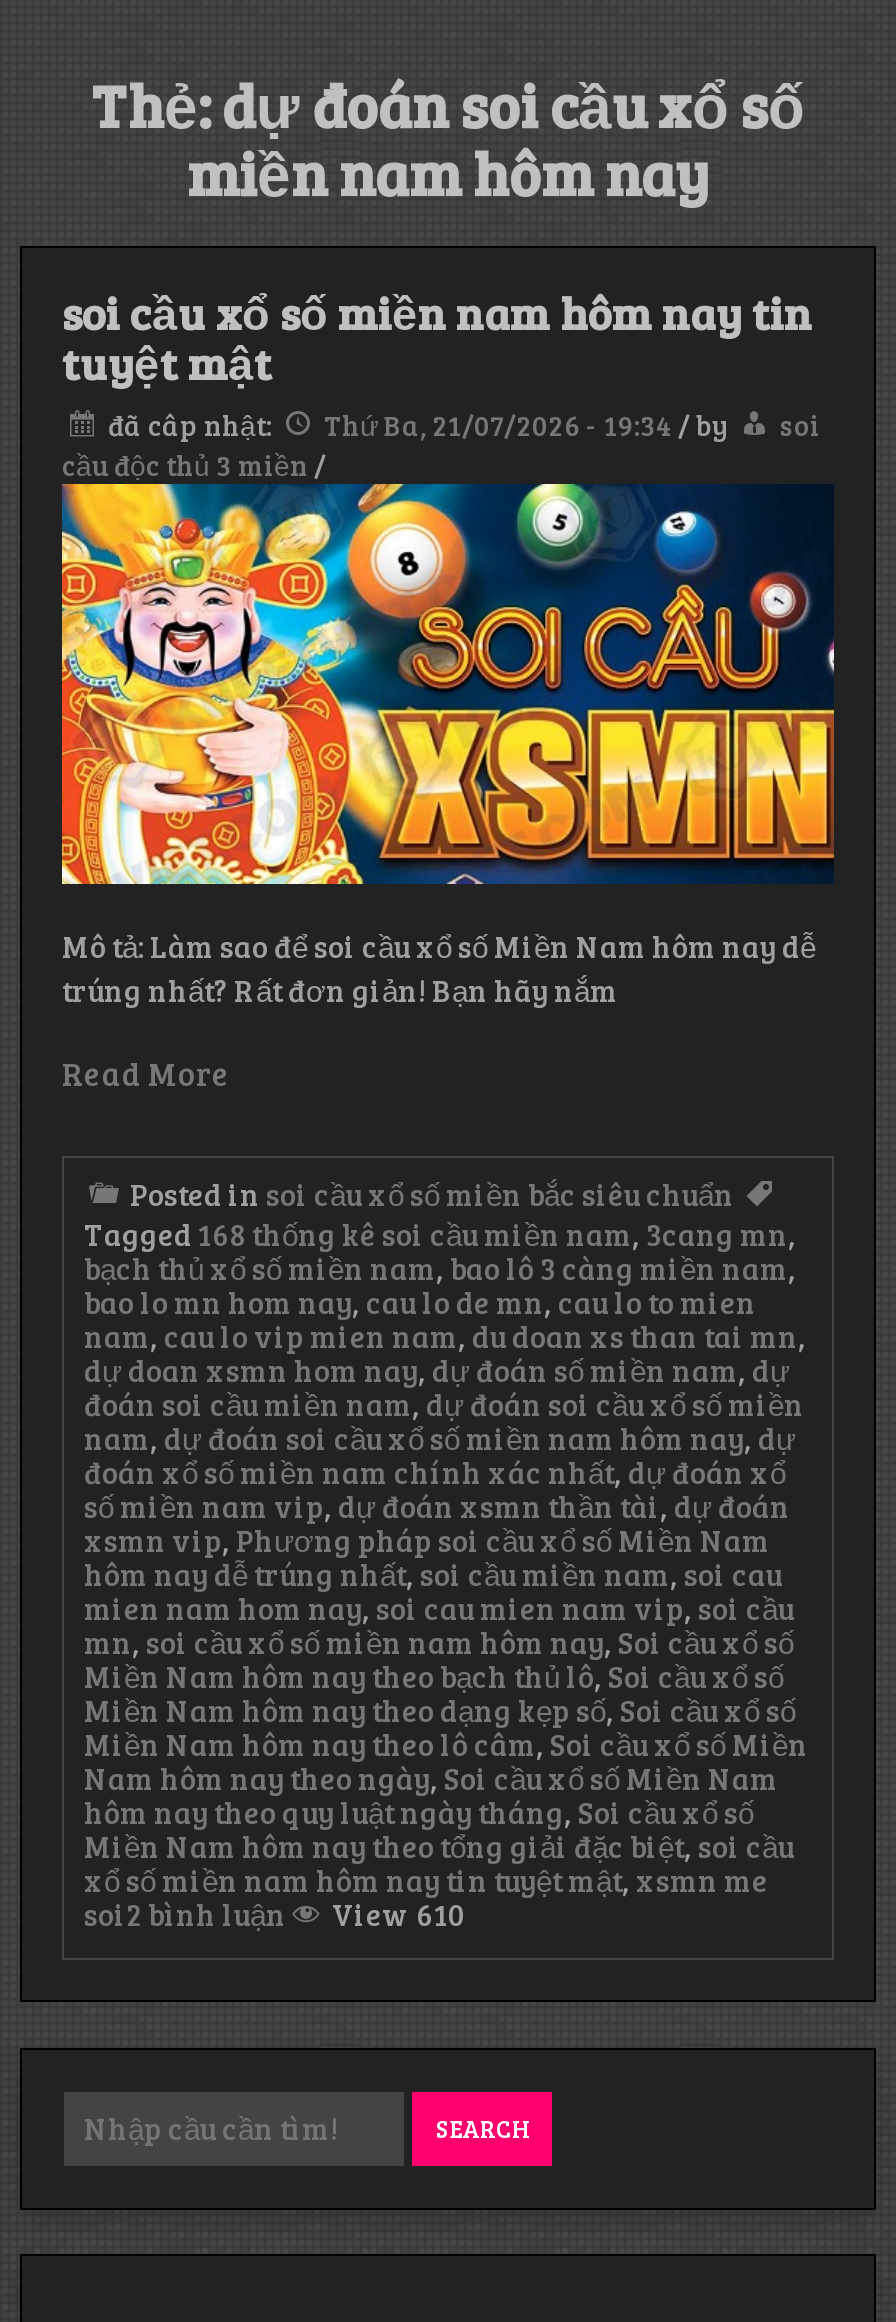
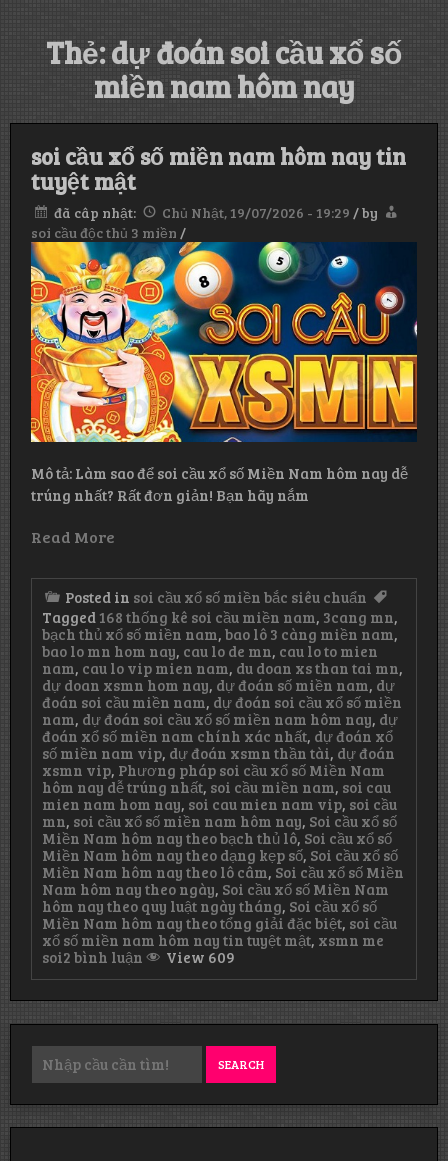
[62,406,820,484] Thứ Ba, 21/07/2026 - 19:34 /by | soi | cầu độc thủ 3 miền / -> [31,203,381,242] Chủ Nhật, 19/07/2026 - 19:29 /by | soi cầu độc thủ 3 miền /
[84,1892,466,1934] soi2 bình luậnở View 610 -> [42,946,235,967] soi2 bình luậnở View 609

